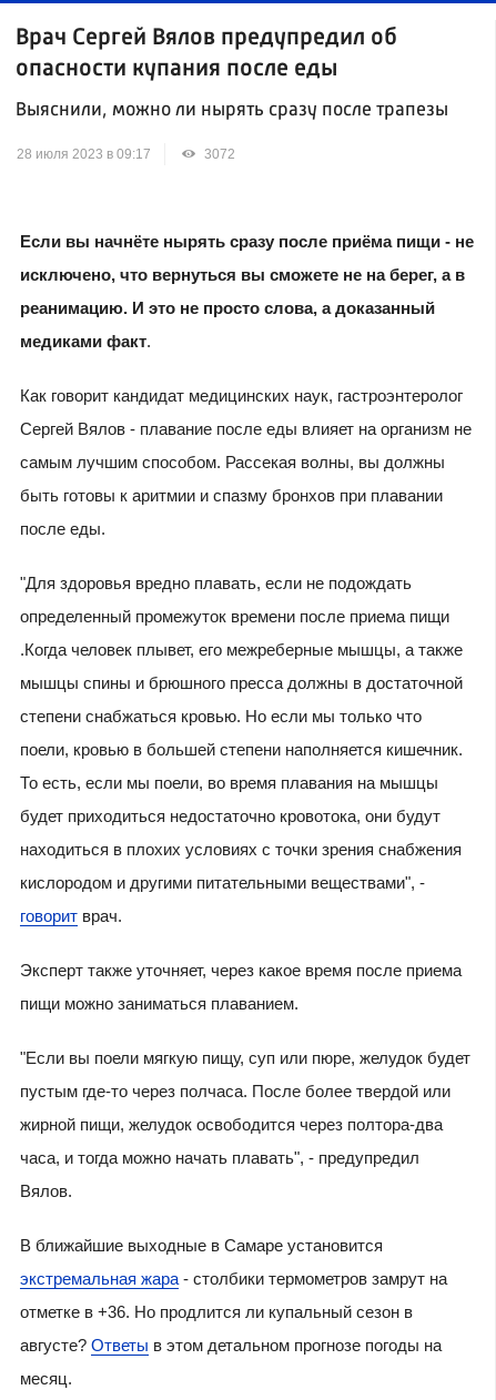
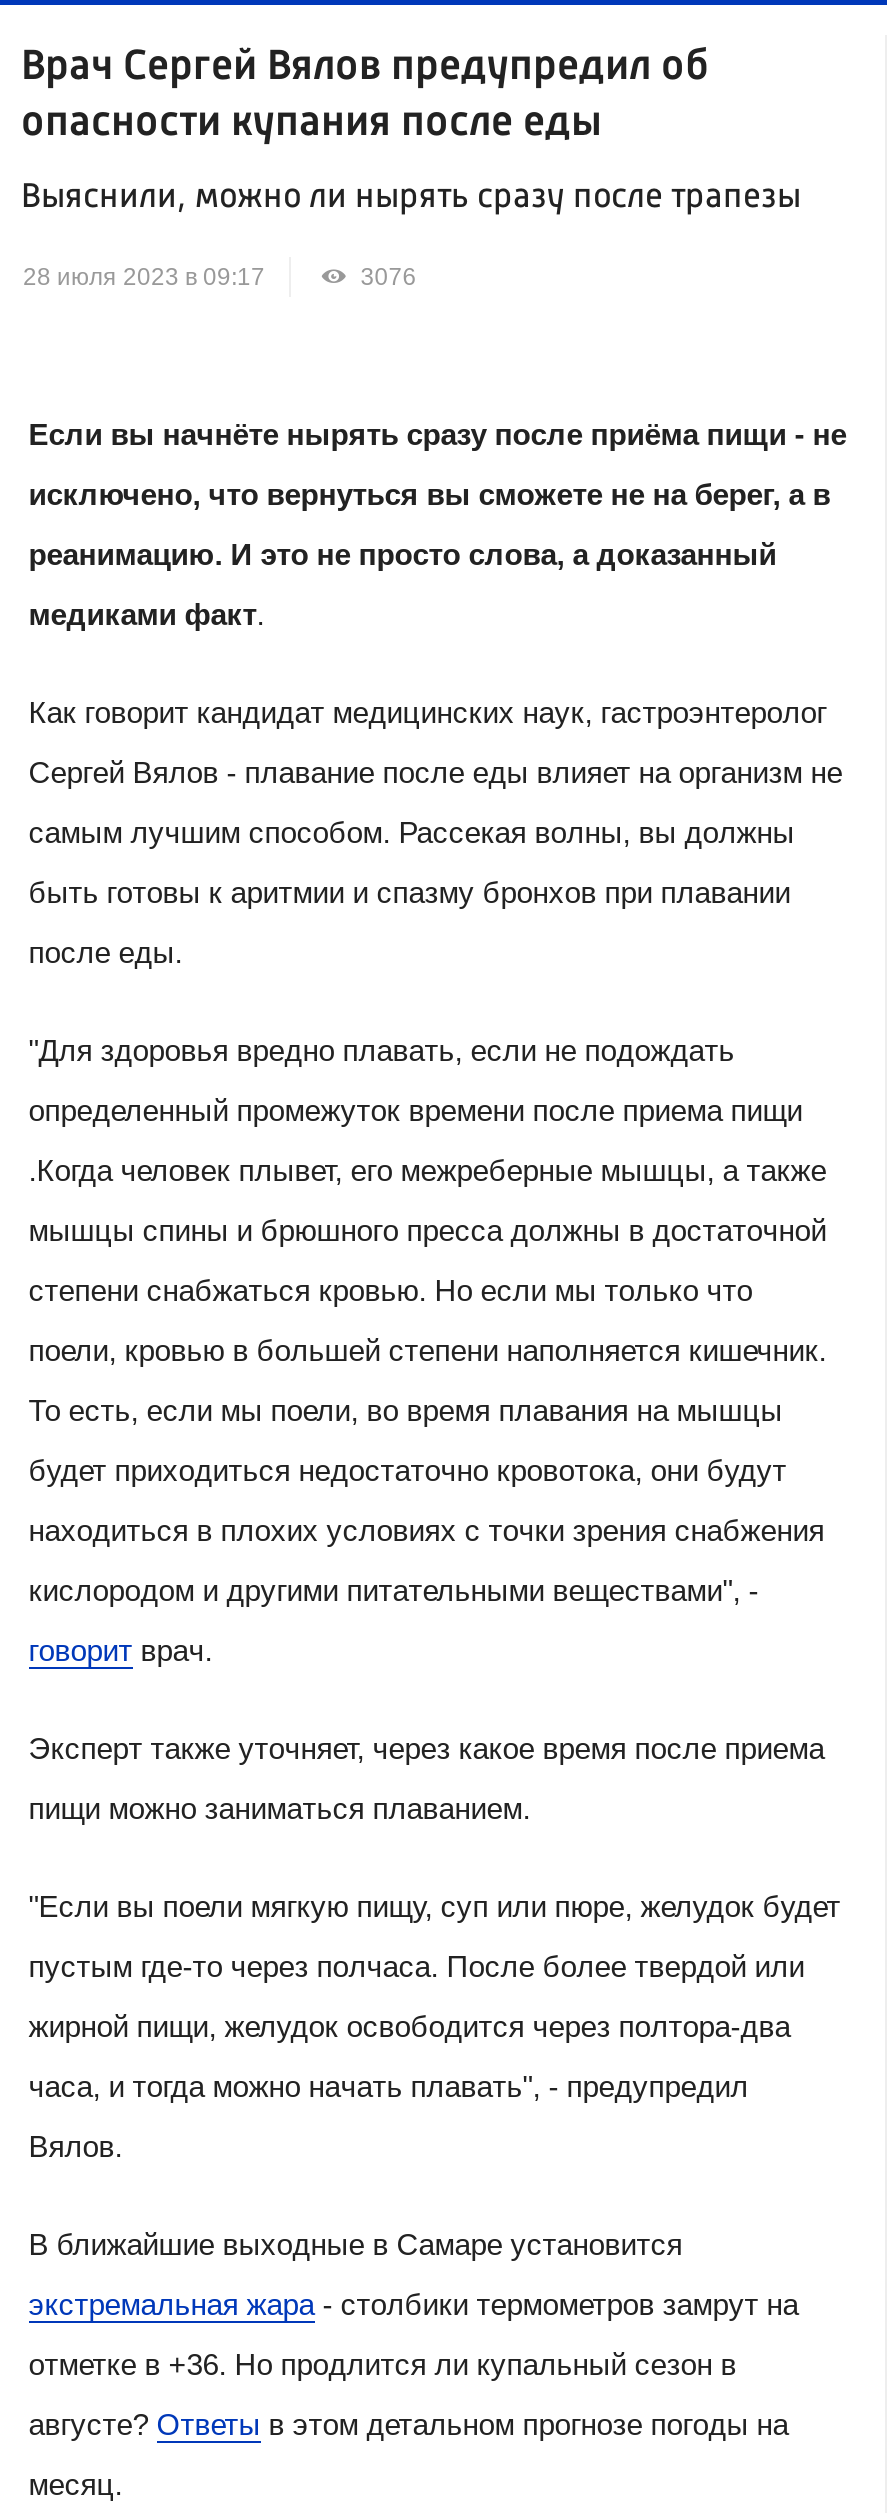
[201,147,235,162] 3072 -> [354,264,416,292] 3076

